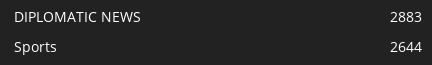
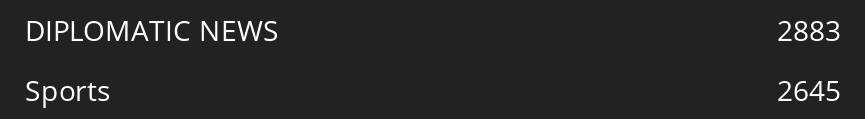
[390,37,422,56] 2644 -> [777,70,841,108] 2645

